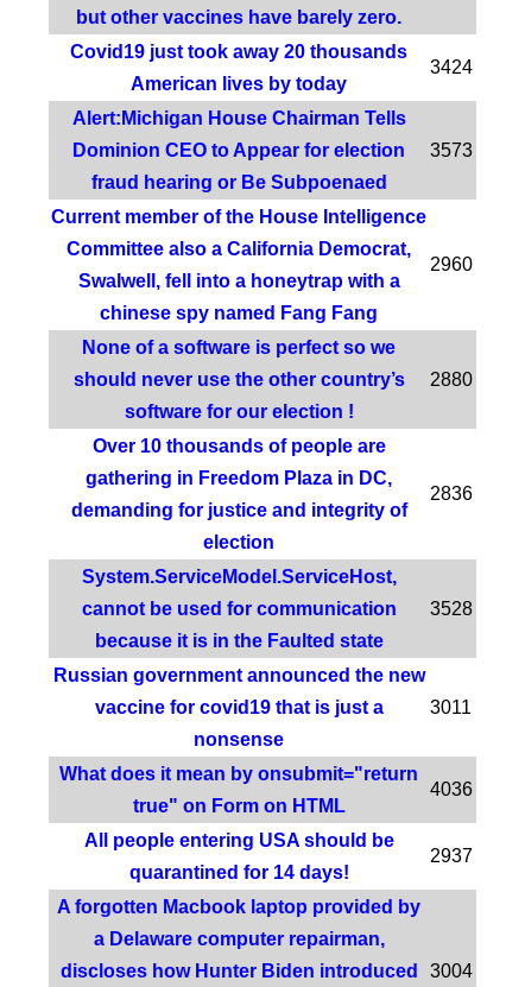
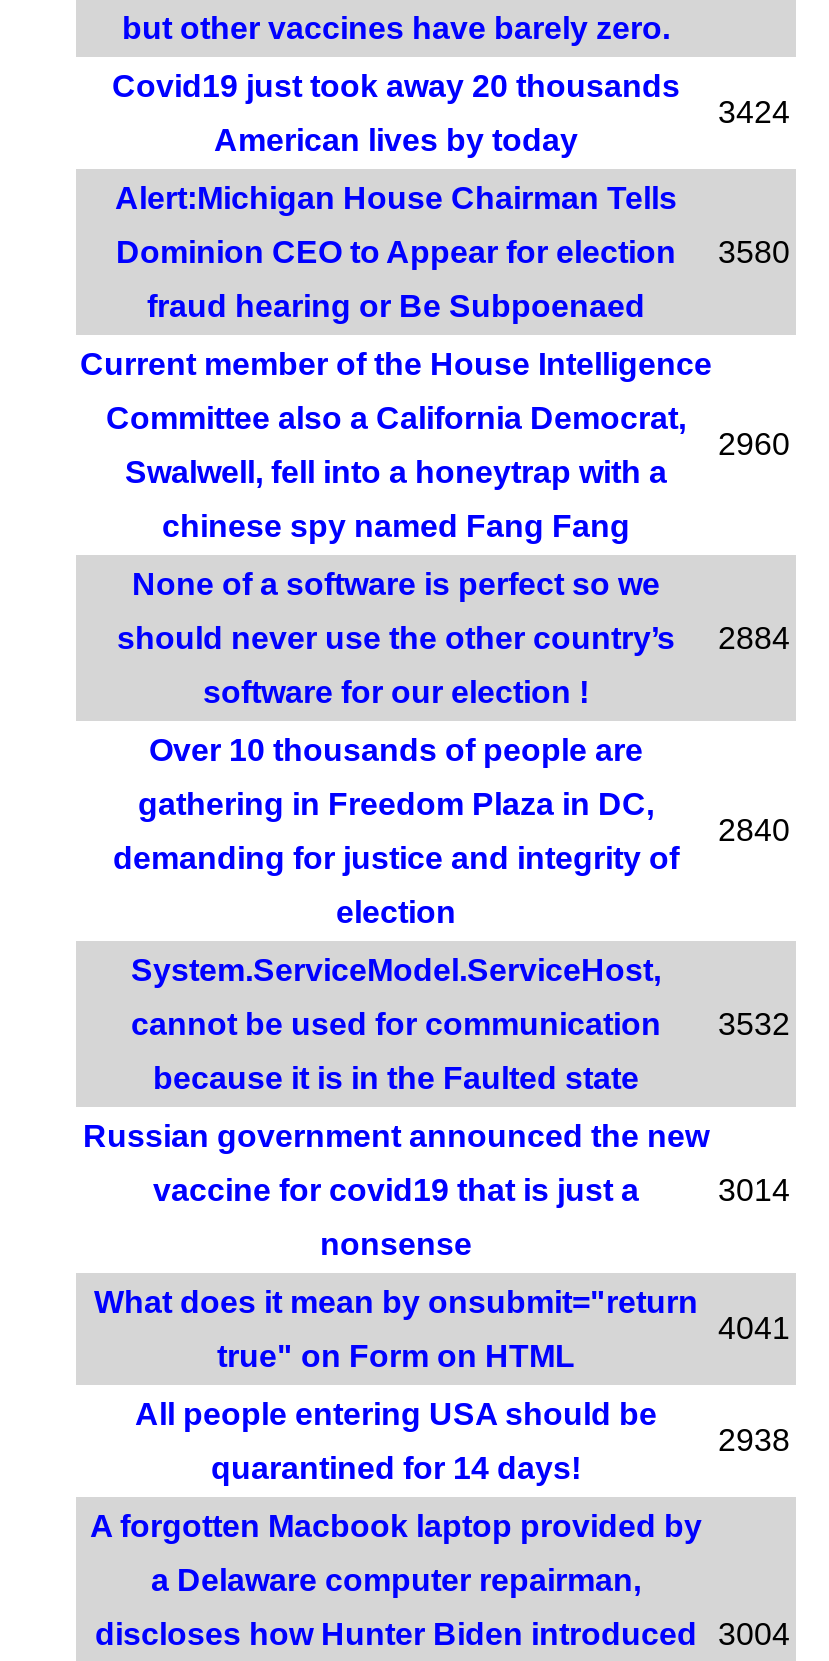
[72,140,473,160] Dominion CEO to Appear for election 3573 -> [116,235,790,269] Dominion CEO to Appear for election 3580
[73,369,473,390] should never use the other country’s 2880 -> [117,621,790,655] should never use the other country’s 2884
[430,483,473,504] 2836 -> [718,813,790,847] 2840
[81,599,473,619] cannot be used for communication 3528 -> [131,1007,790,1041] cannot be used for communication 3532
[430,697,472,717] 3011 -> [718,1173,790,1207] 3014
[430,779,473,799] 4036 -> [718,1311,790,1345] 4041
[430,846,473,866] 2937 -> [718,1423,790,1457] 2938

